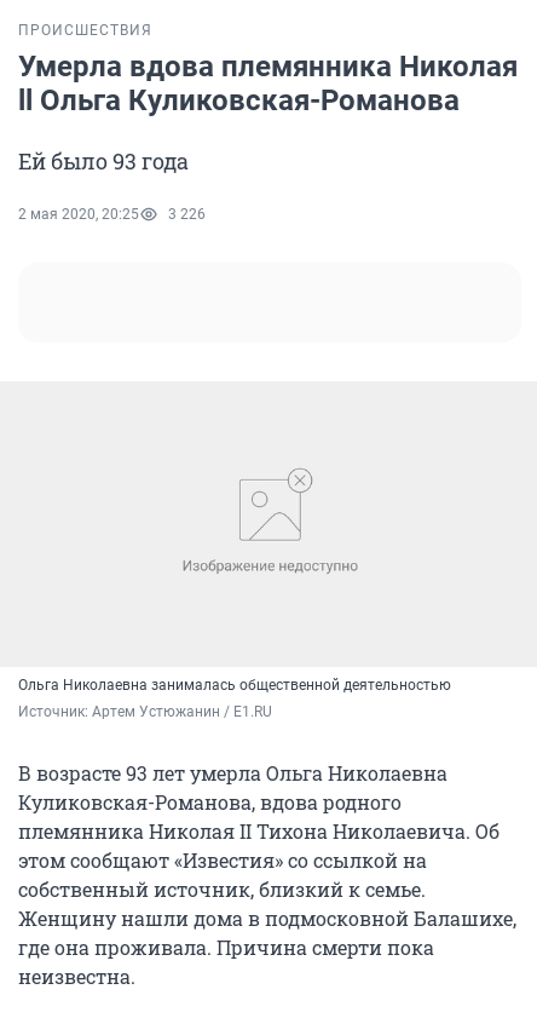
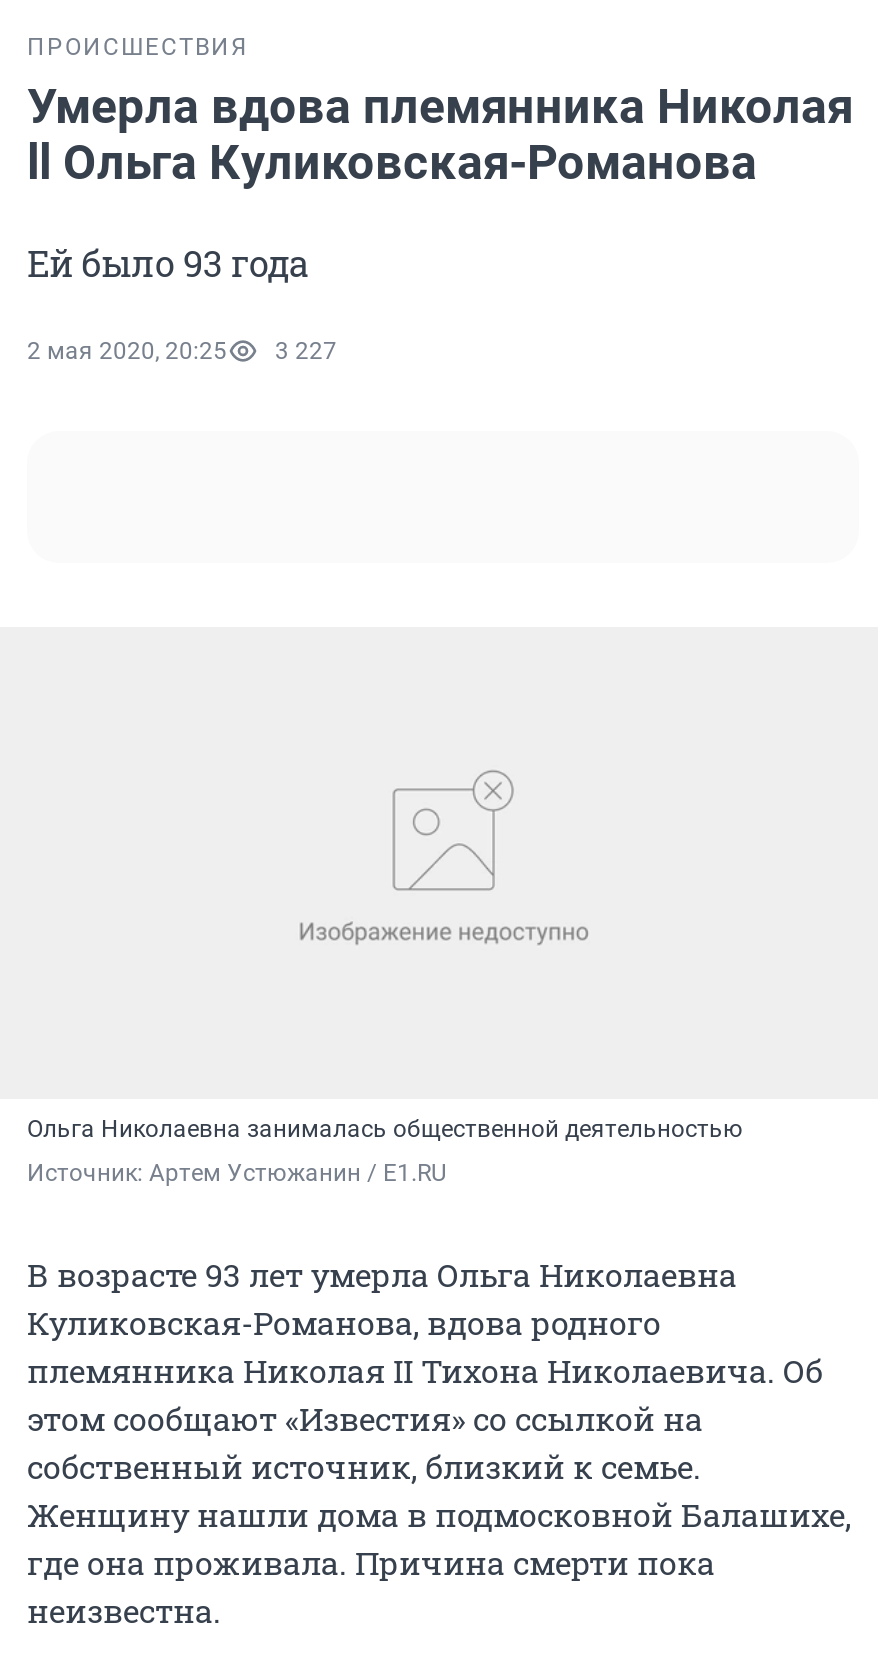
[18,206,206,223] 2 мая 2020, 20:25 3 226 -> [27,337,337,365] 2 мая 2020, 20:25 3 227

